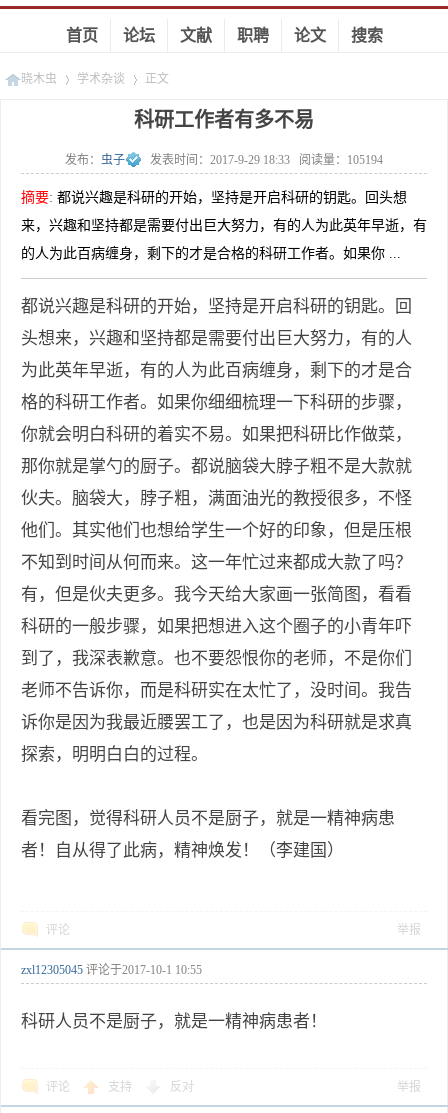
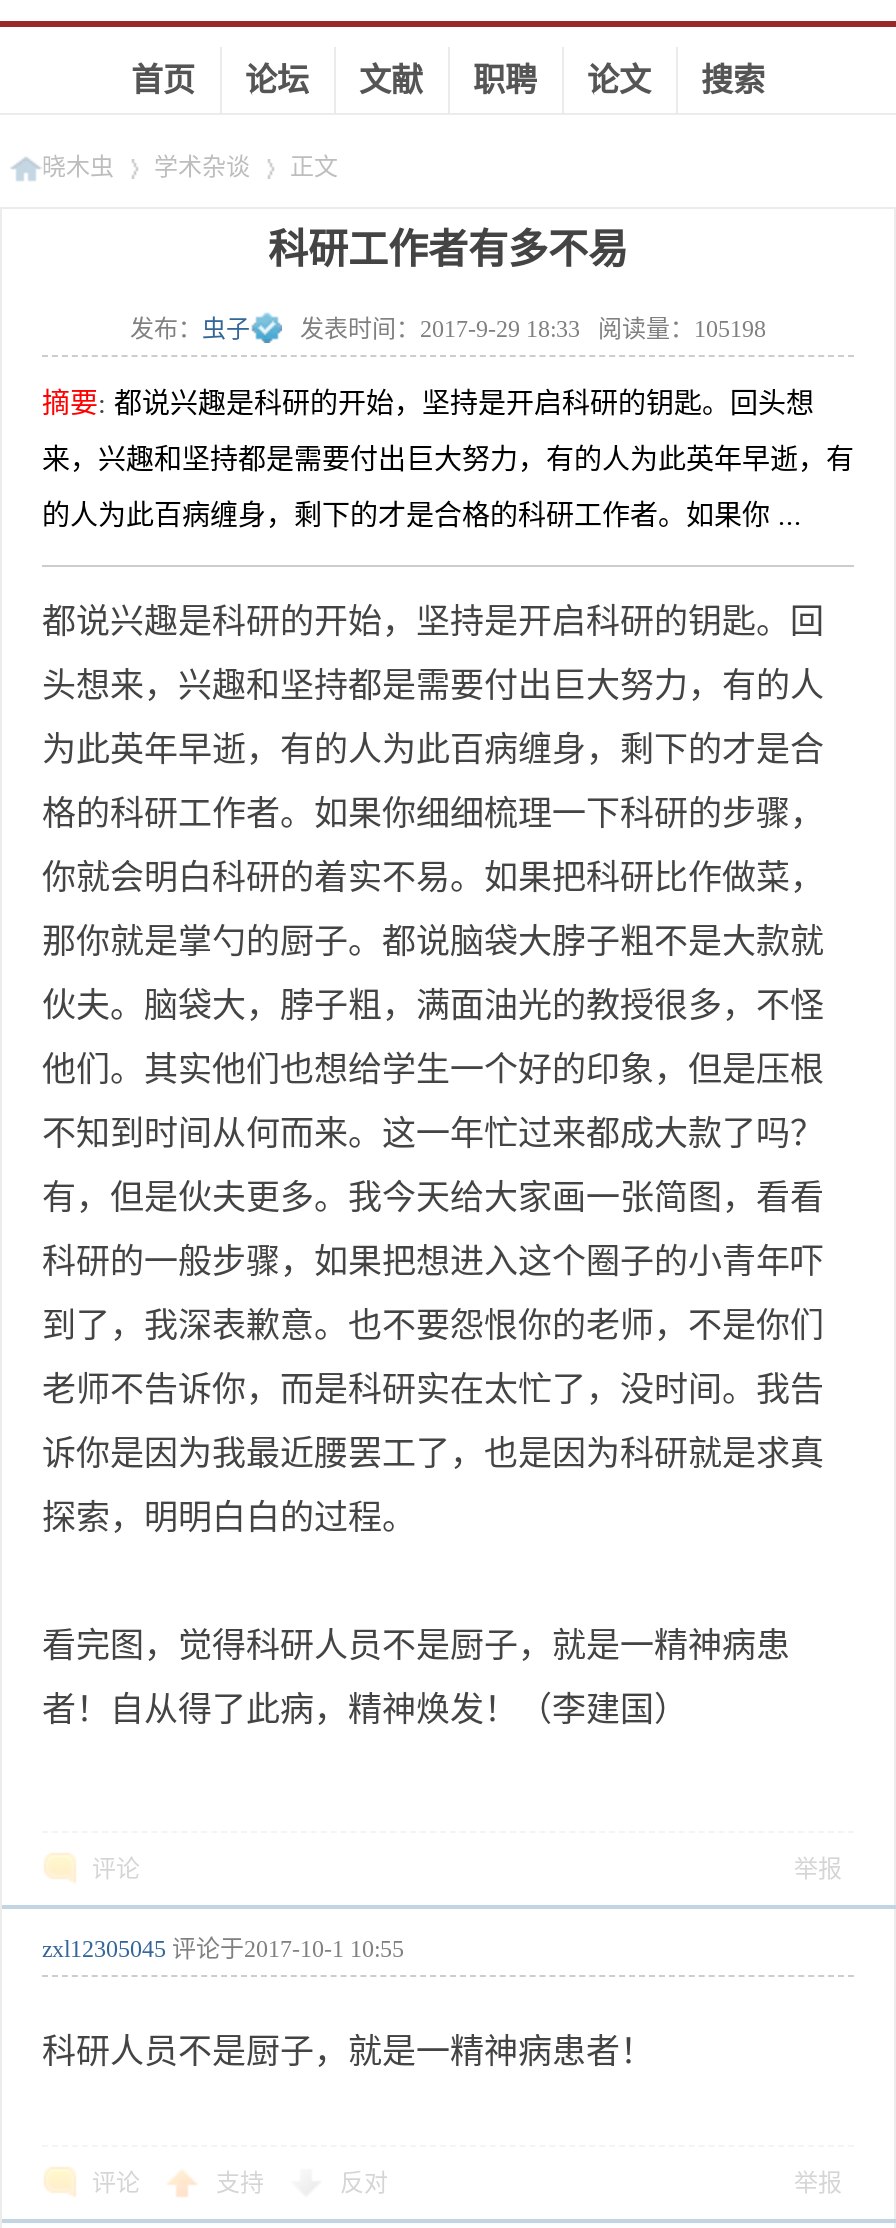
[299,153,383,167] 阅读量：105194 -> [598,315,766,343] 阅读量：105198

